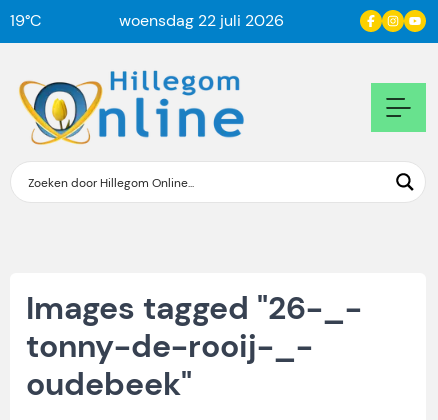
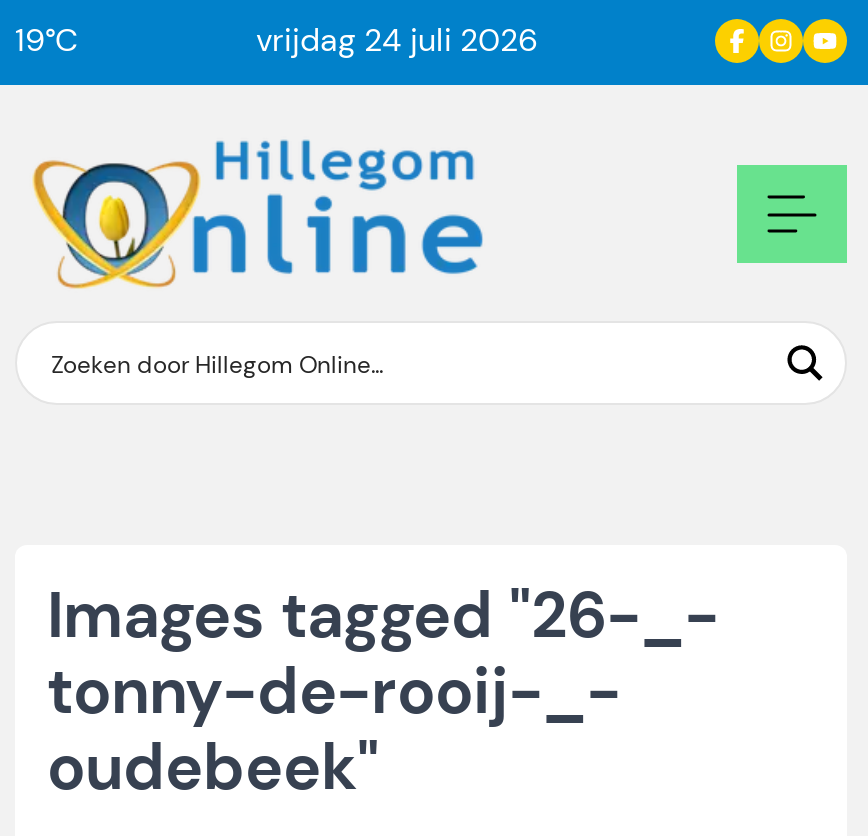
[118,10,283,31] woensdag 22 juli 2026 -> [256,19,538,61] vrijdag 24 juli 2026

